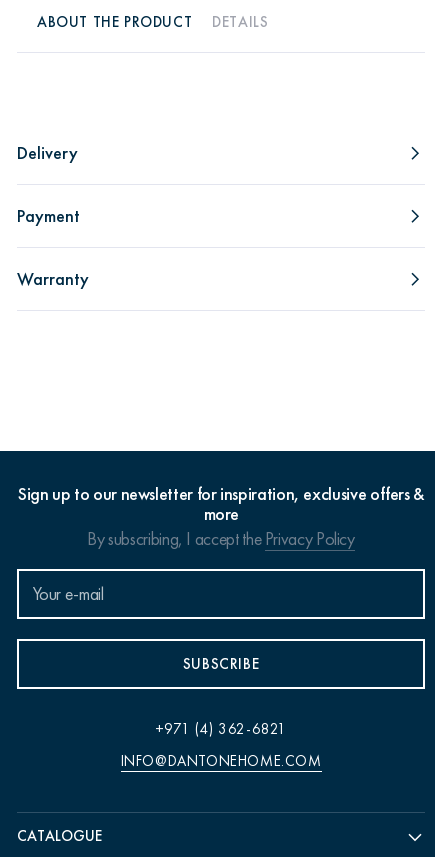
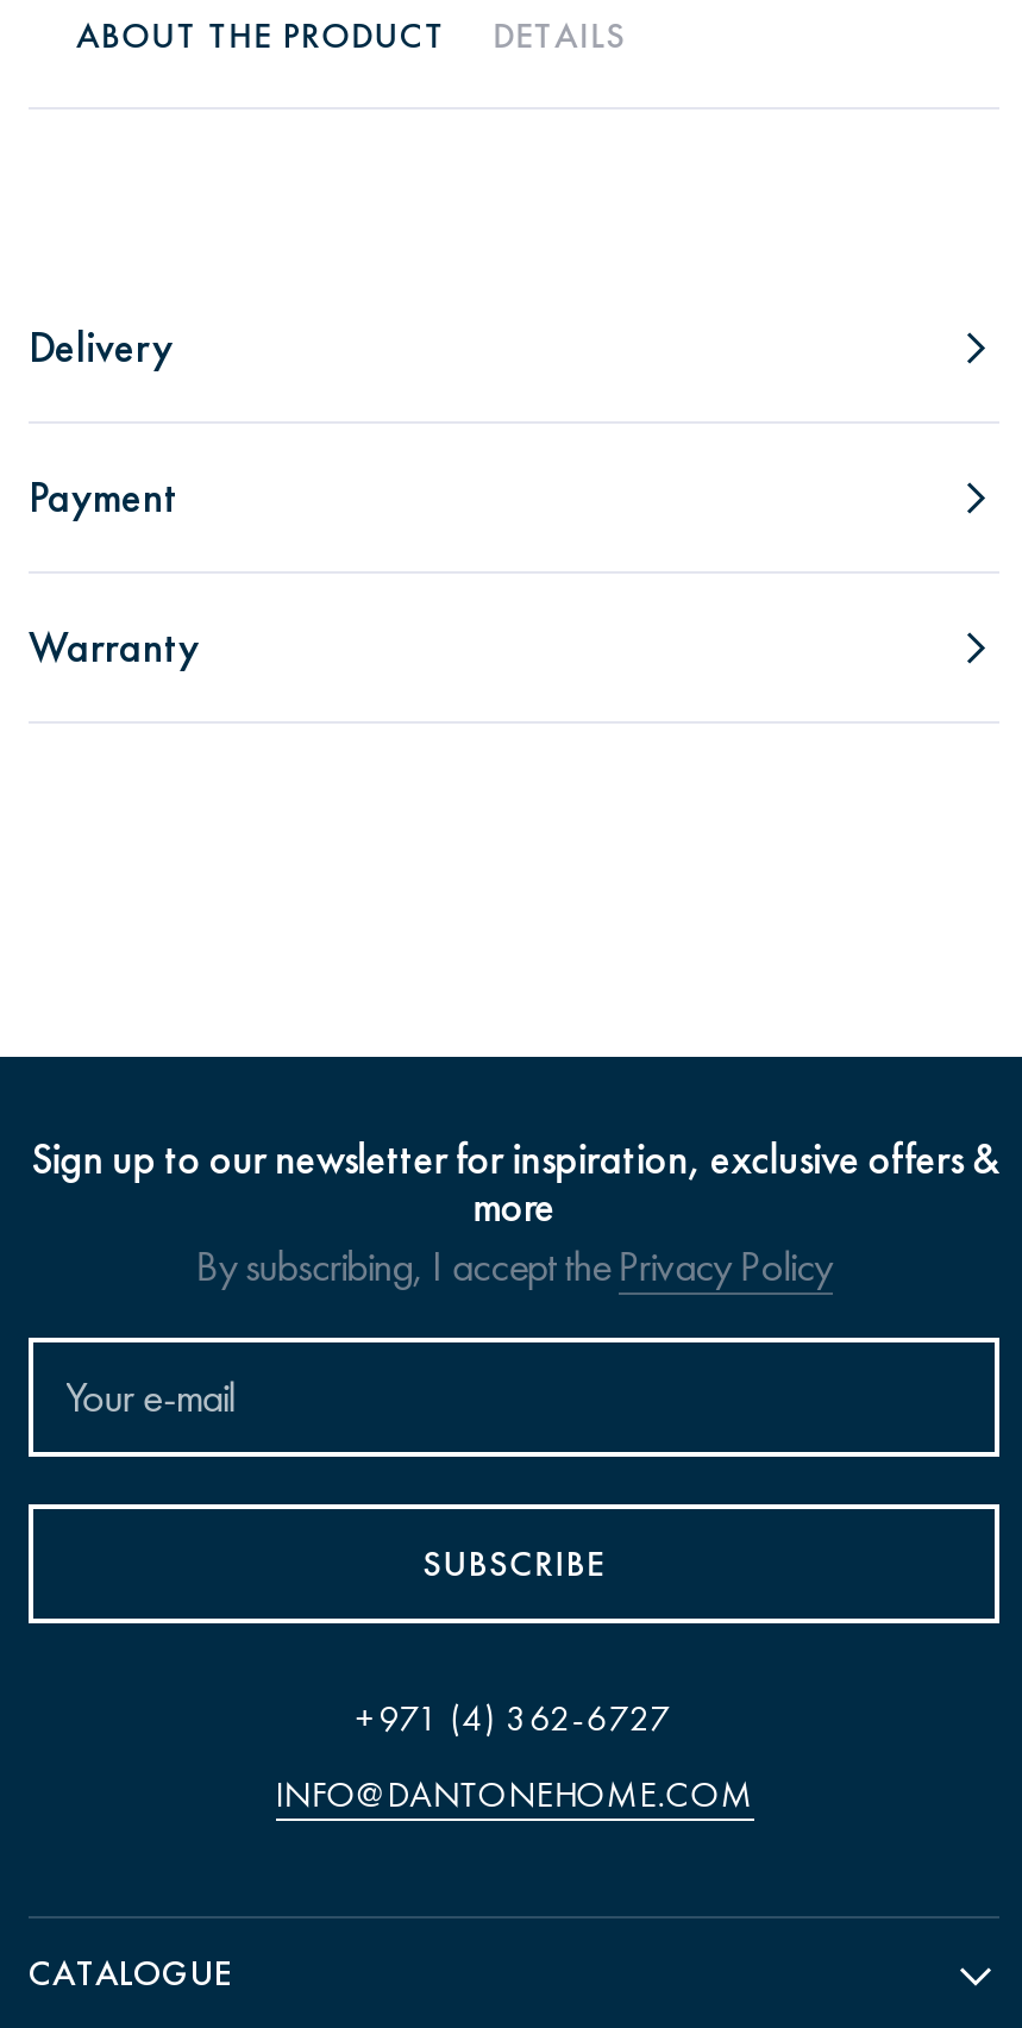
[155,720,287,738] +971 (4) 362-6821 -> [355,1697,672,1740] +971 (4) 362-6727

